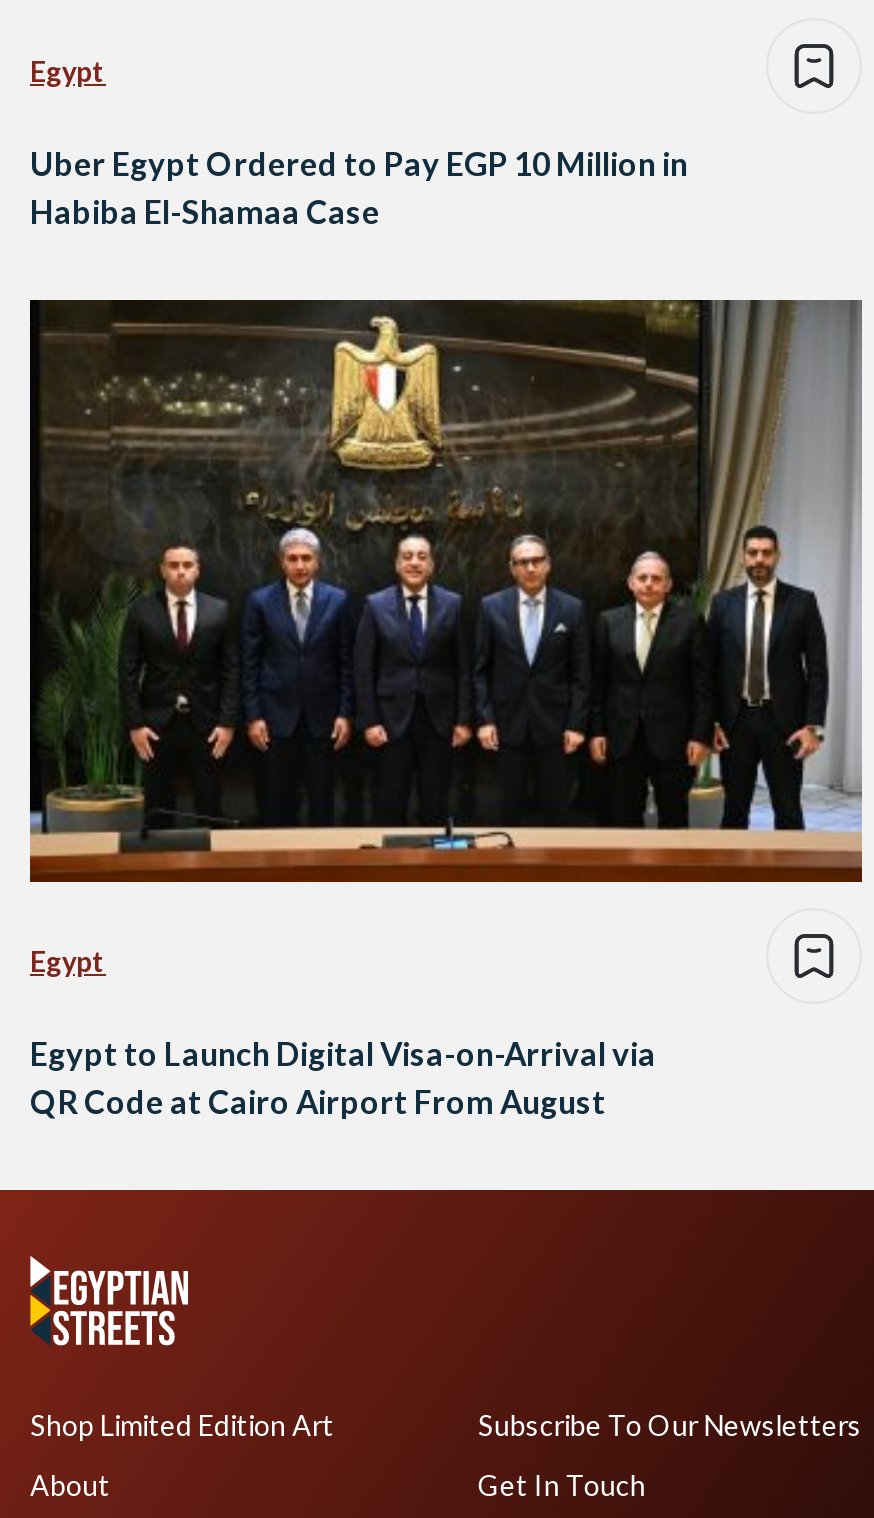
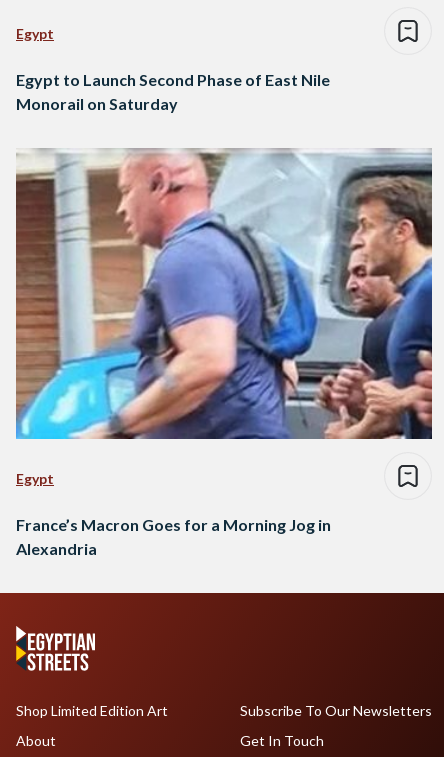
[30,144,688,230] Uber Egypt Ordered to Pay EGP 10 Million in | Habiba El-Shamaa Case -> [16,70,330,113] Egypt to Launch Second Phase of East Nile | Monorail on Saturday
[28,298,862,884] [image] -> [15,148,433,440] [image]
[30,1035,658,1121] Egypt to Launch Digital Visa-on-Arrival via | QR Code at Cairo Airport From August -> [16,515,331,558] France’s Macron Goes for a Morning Jog in | Alexandria

